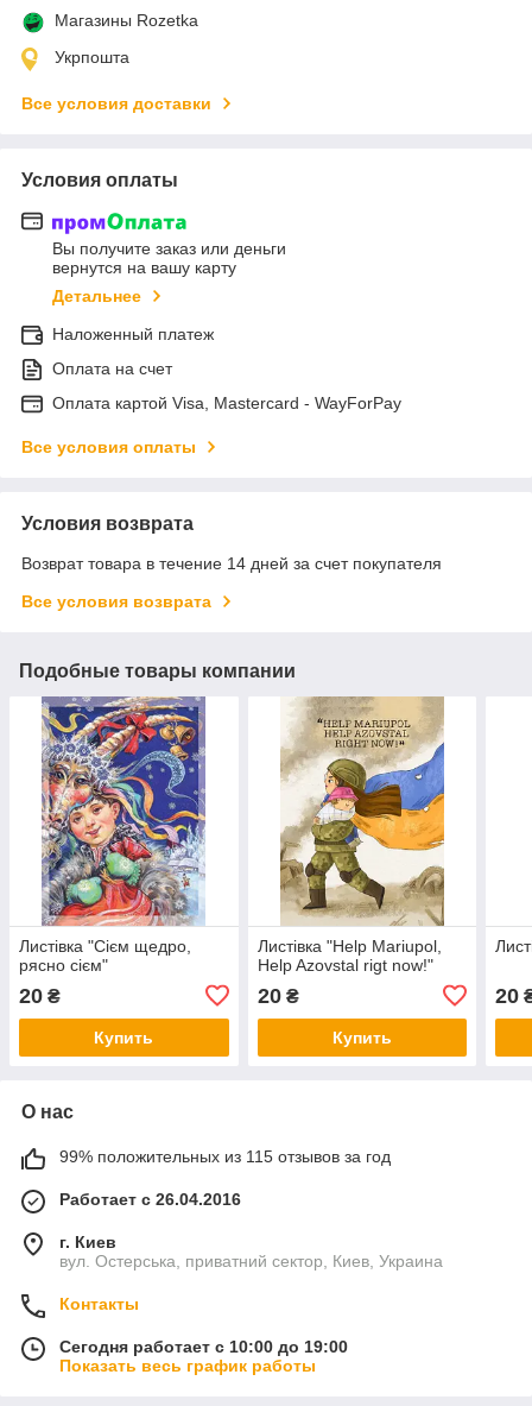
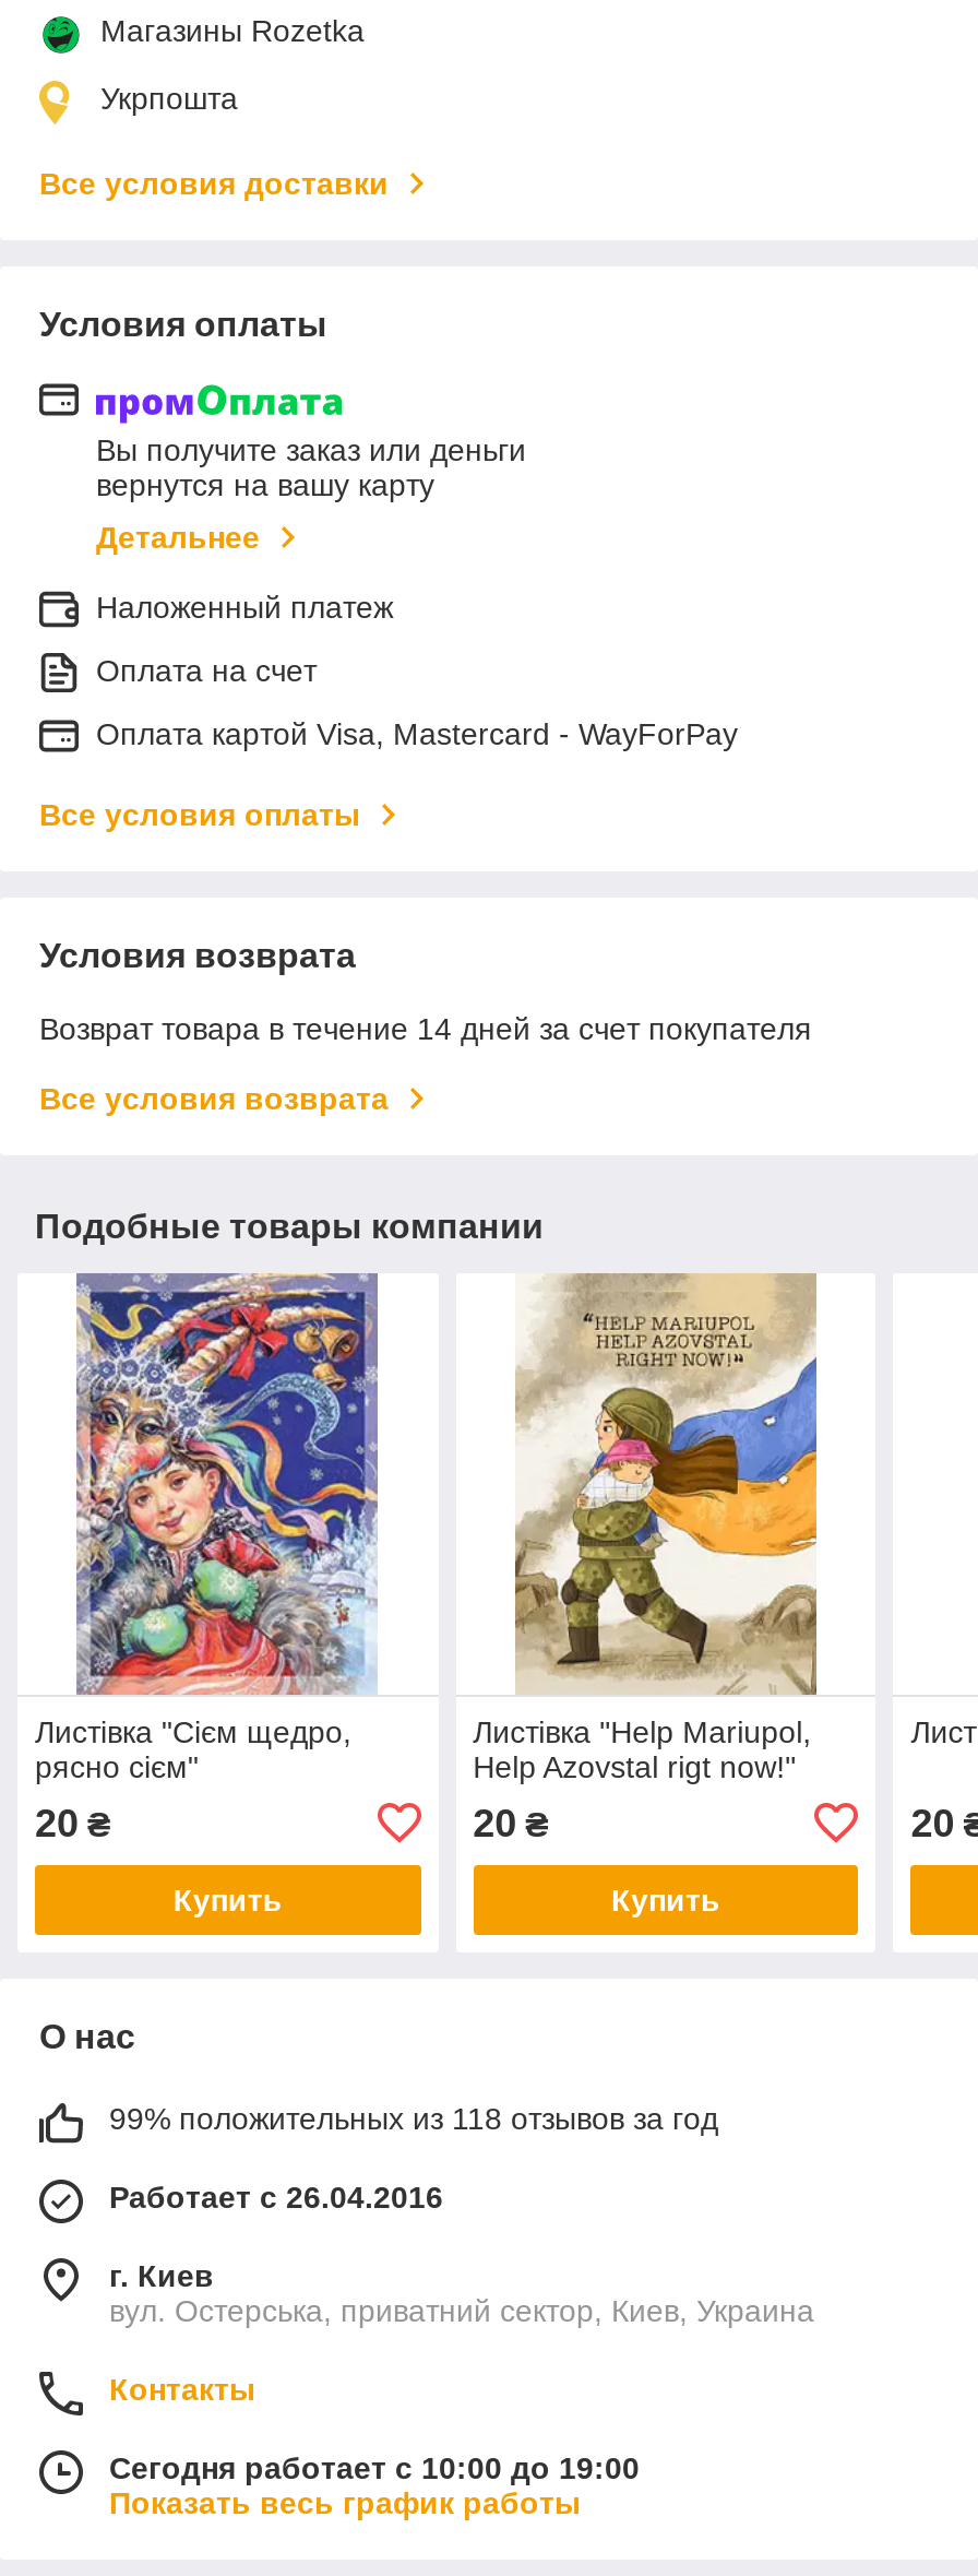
[59,1147,391,1166] 99% положительных из 115 отзывов за год -> [109,2101,718,2135] 99% положительных из 118 отзывов за год

